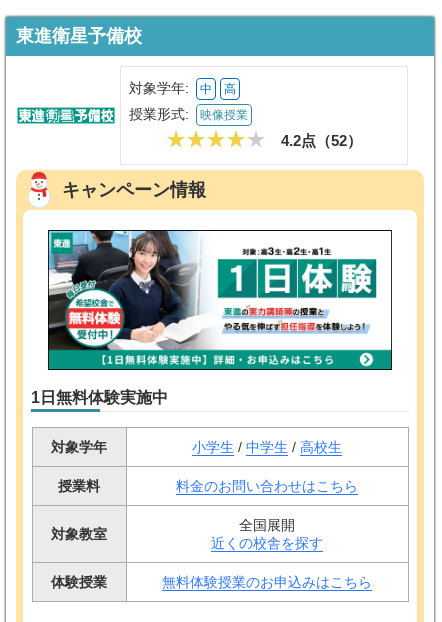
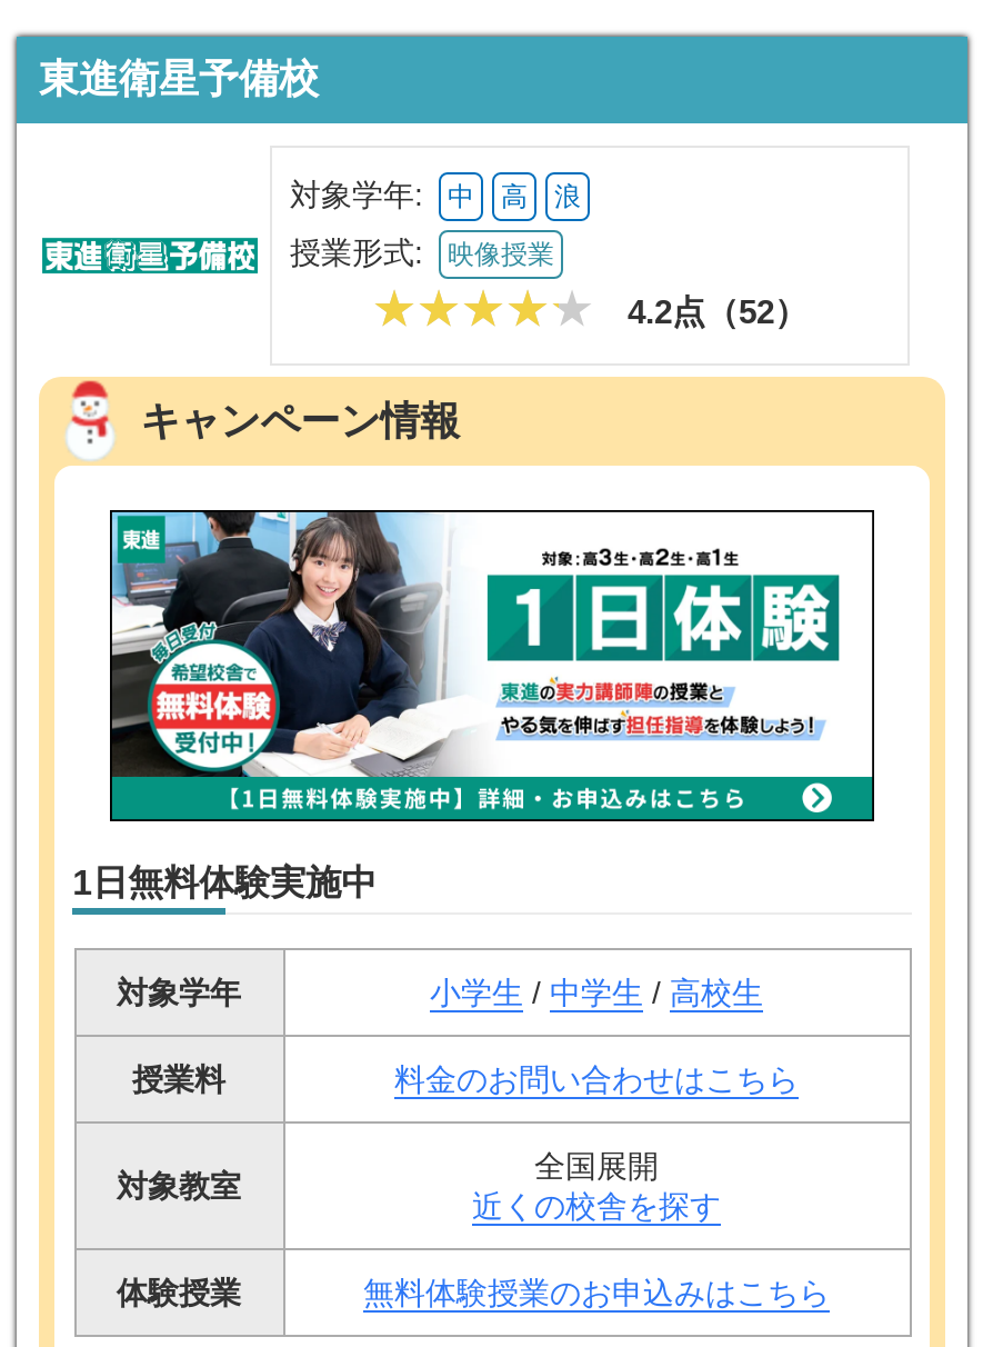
none -> [554,182,581,213] 浪

